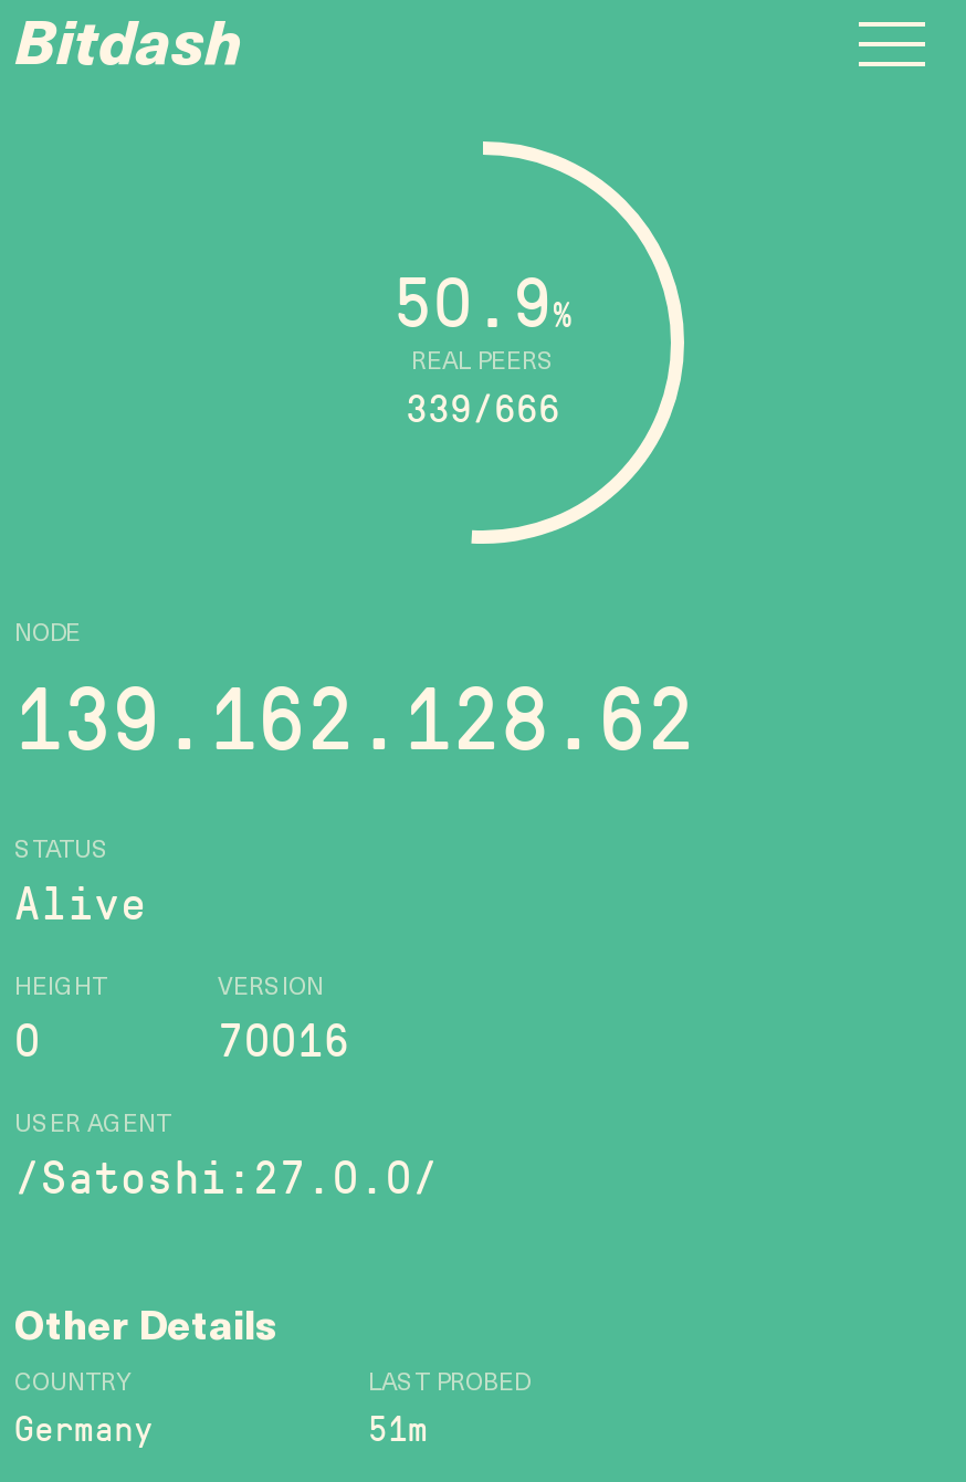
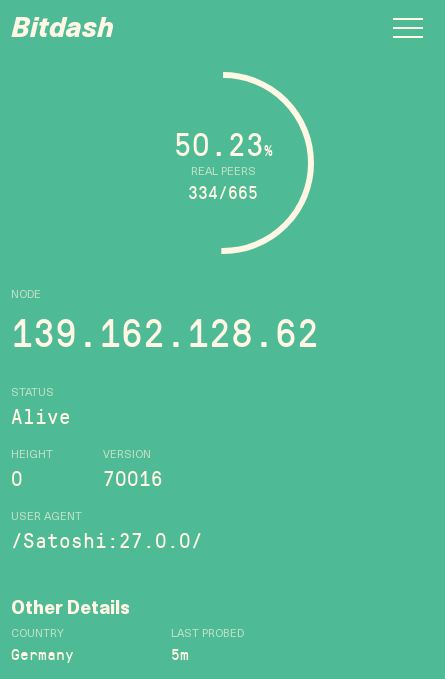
[393,252,573,347] 50.9% -> [173,122,272,165] 50.23%
[406,380,560,433] 339/666 -> [188,180,258,204] 334/665
[368,1404,428,1450] 51m -> [171,643,189,664] 5m

